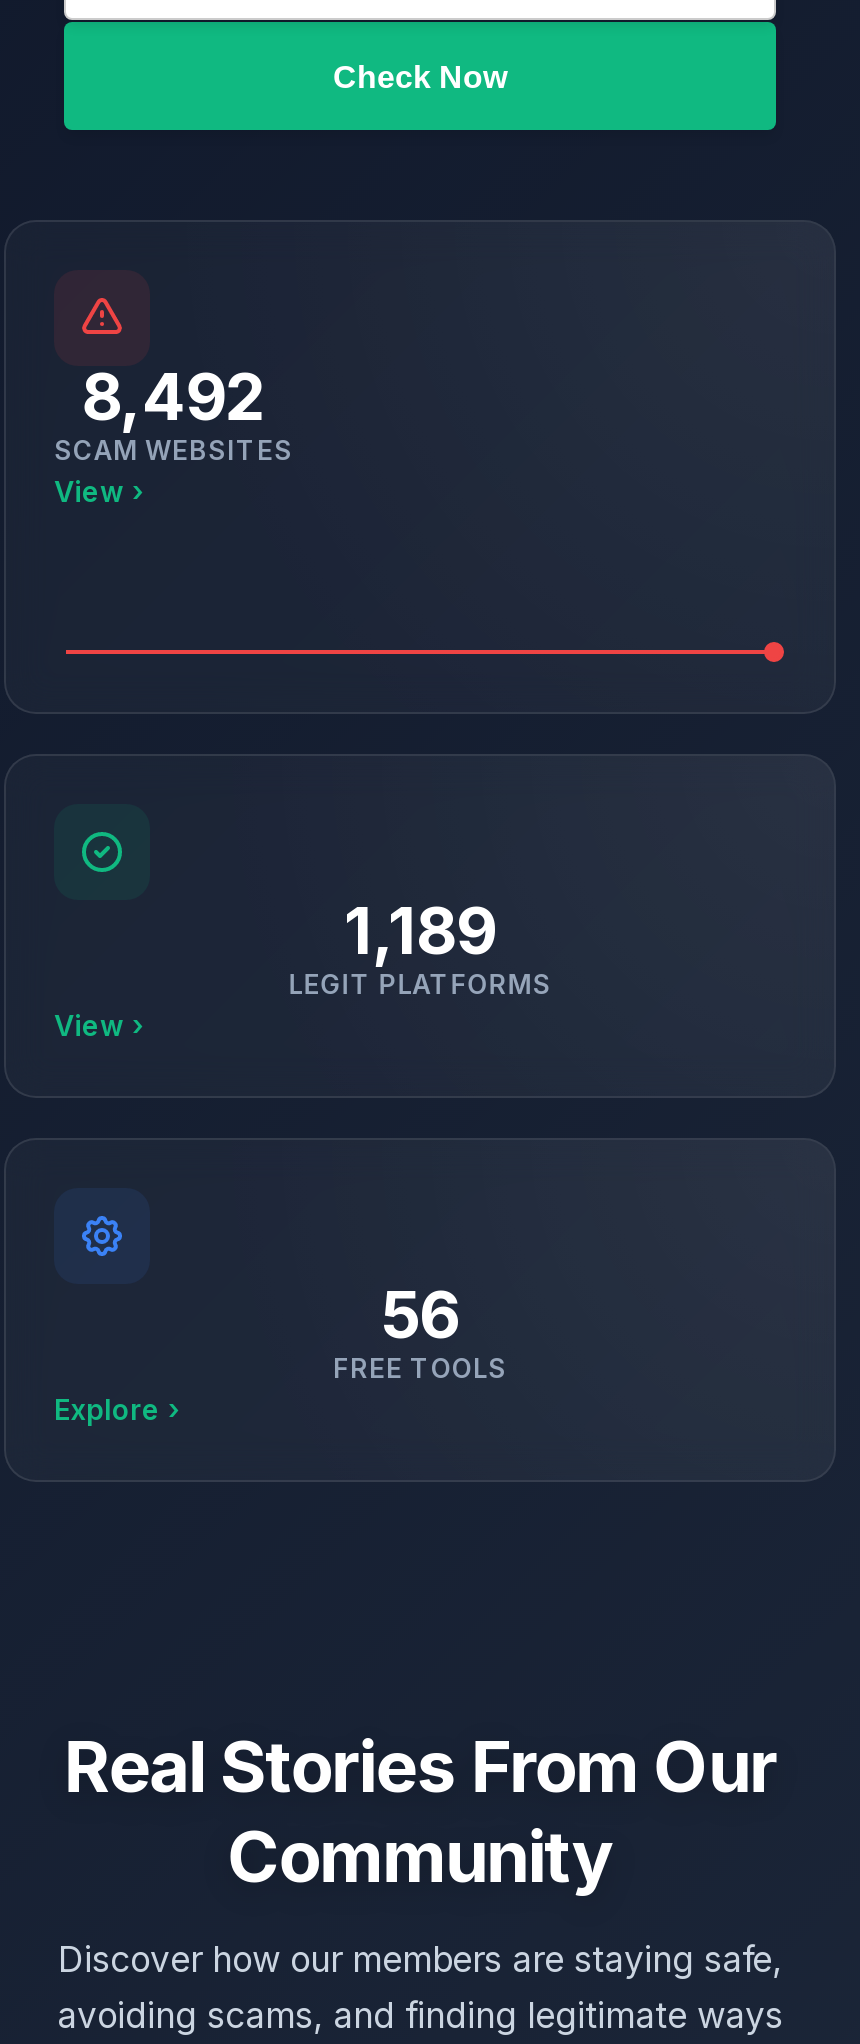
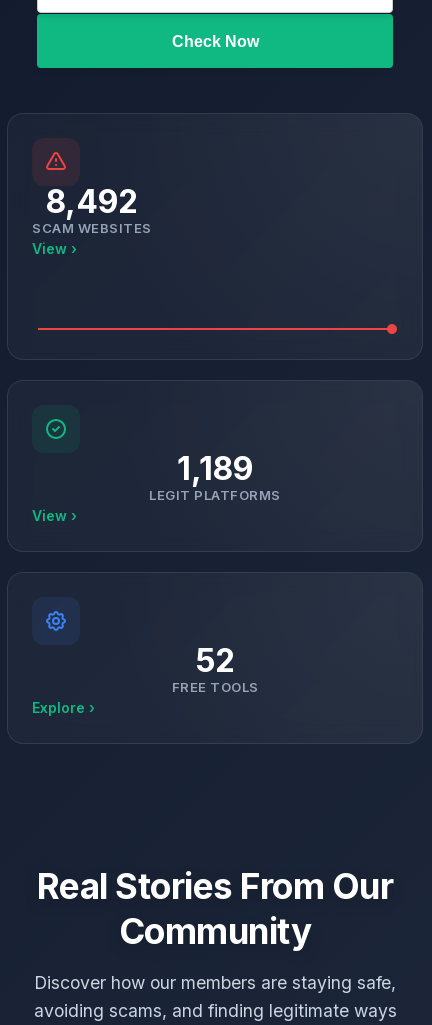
[381,1276,459,1354] 56 -> [195,641,234,680] 52

